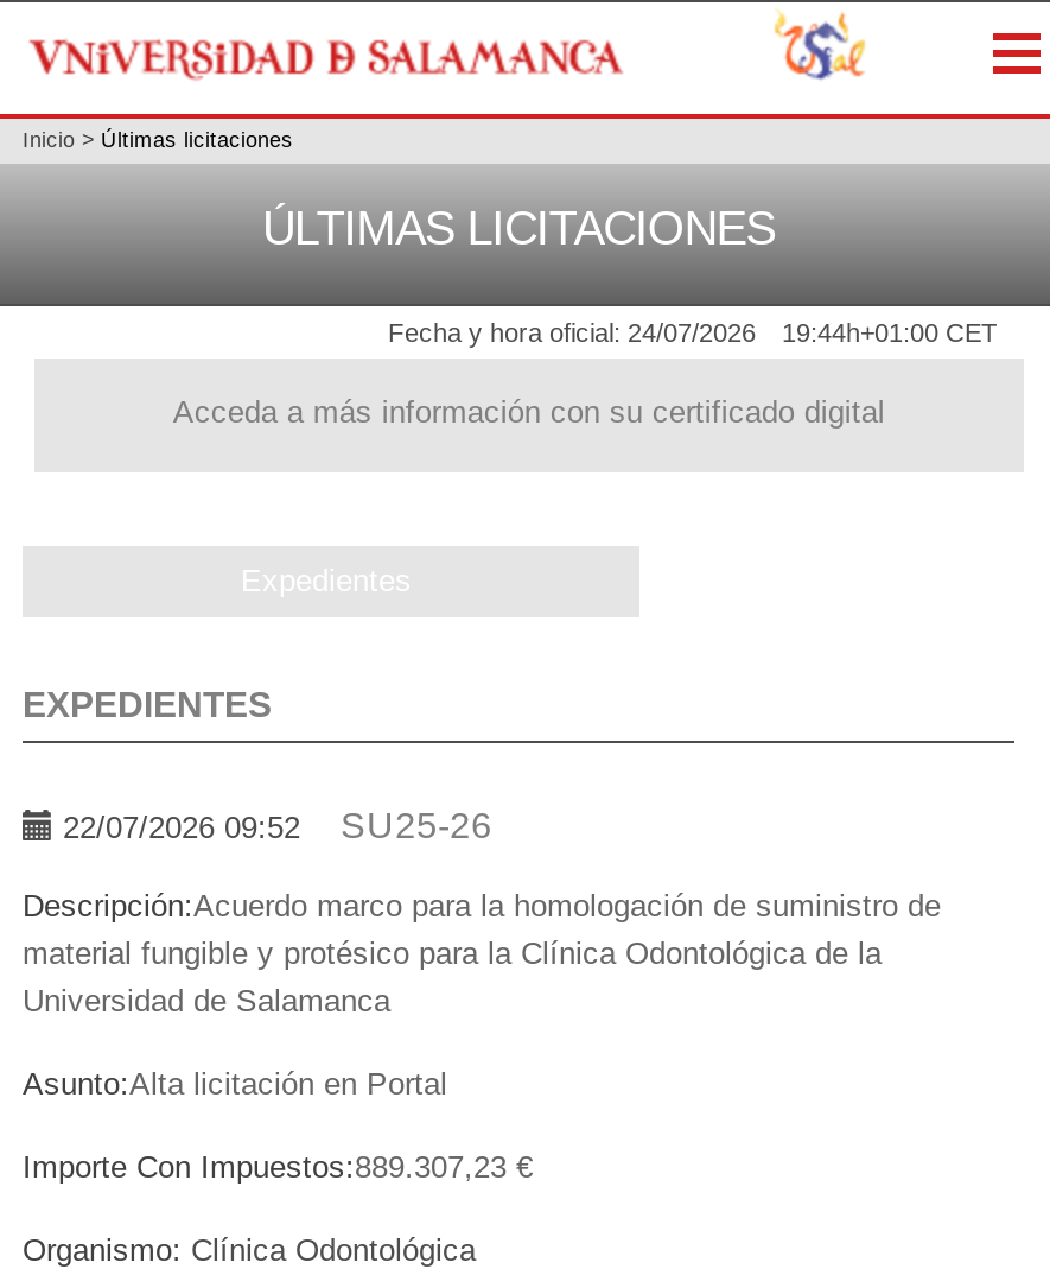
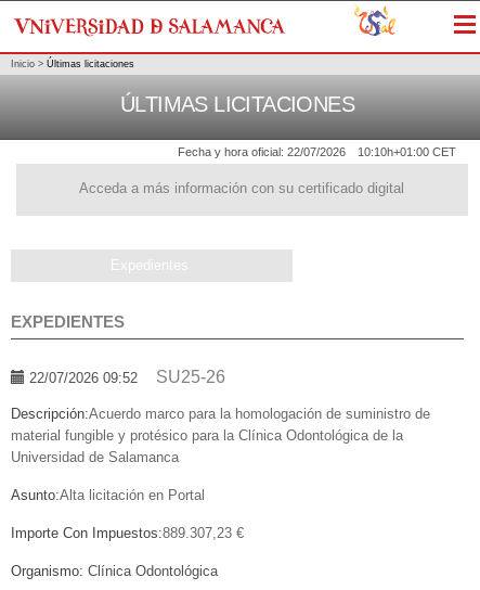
[388,319,756,347] Fecha y hora oficial: 24/07/2026 -> [178,146,346,159] Fecha y hora oficial: 22/07/2026
[782,319,998,347] 19:44h+01:00 CET -> [358,146,456,159] 10:10h+01:00 CET

